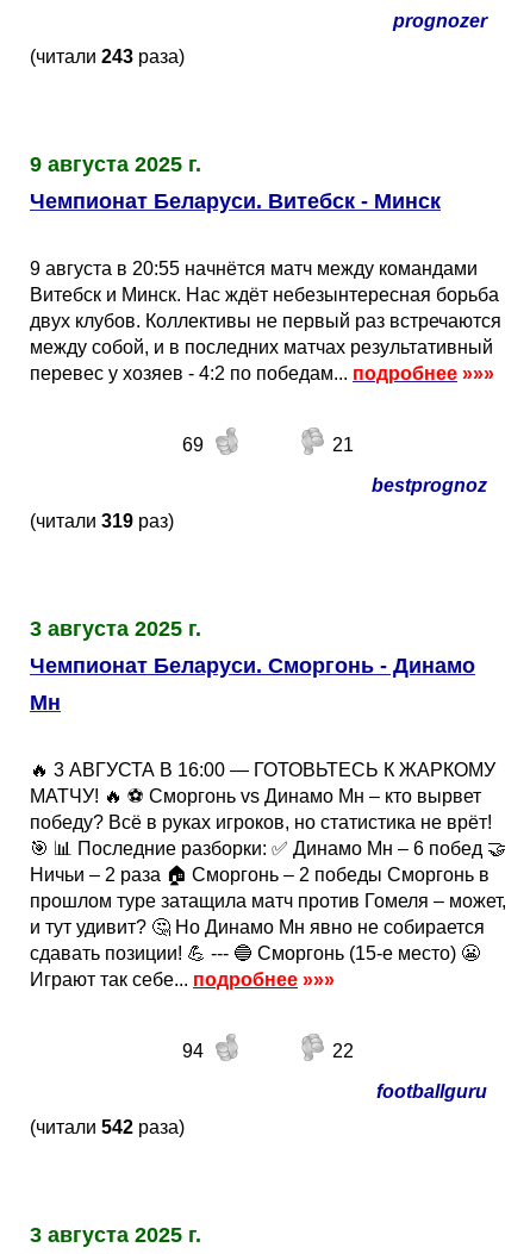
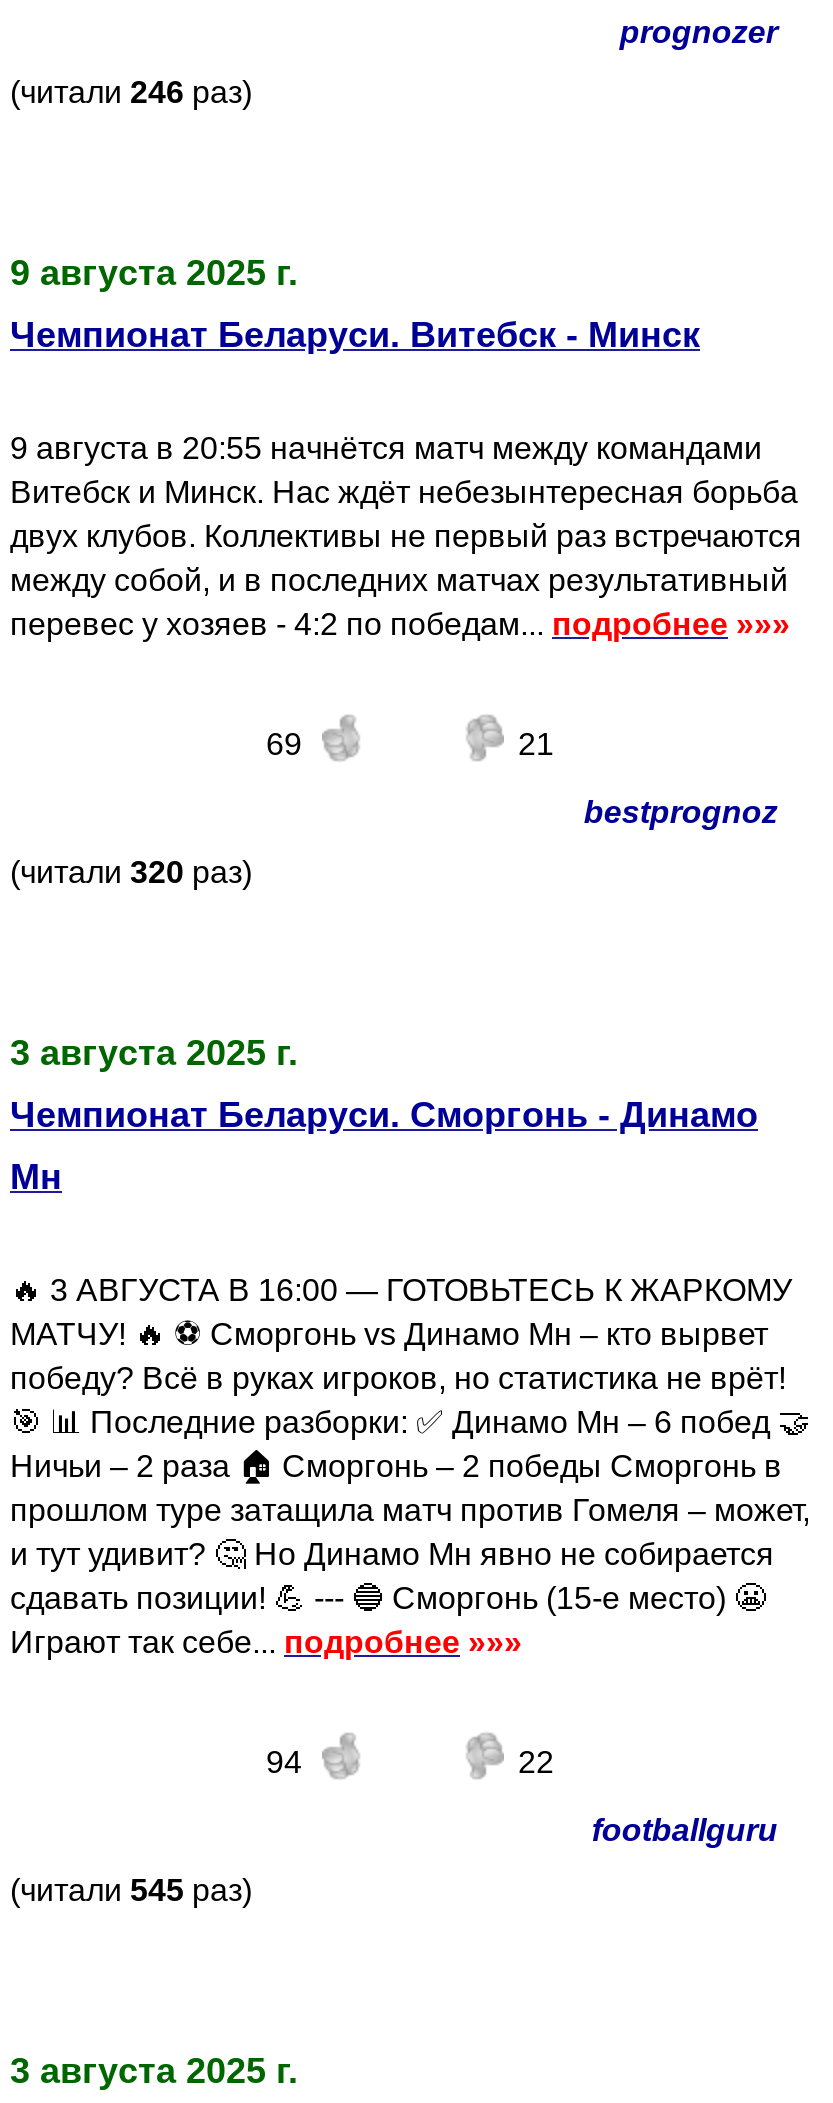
[30,46,185,67] (читали 243 раза) -> [10,75,252,109] (читали 246 раз)
[30,511,174,531] (читали 319 раз) -> [10,855,252,889] (читали 320 раз)
[30,1117,185,1137] (читали 542 раза) -> [10,1873,252,1907] (читали 545 раз)

